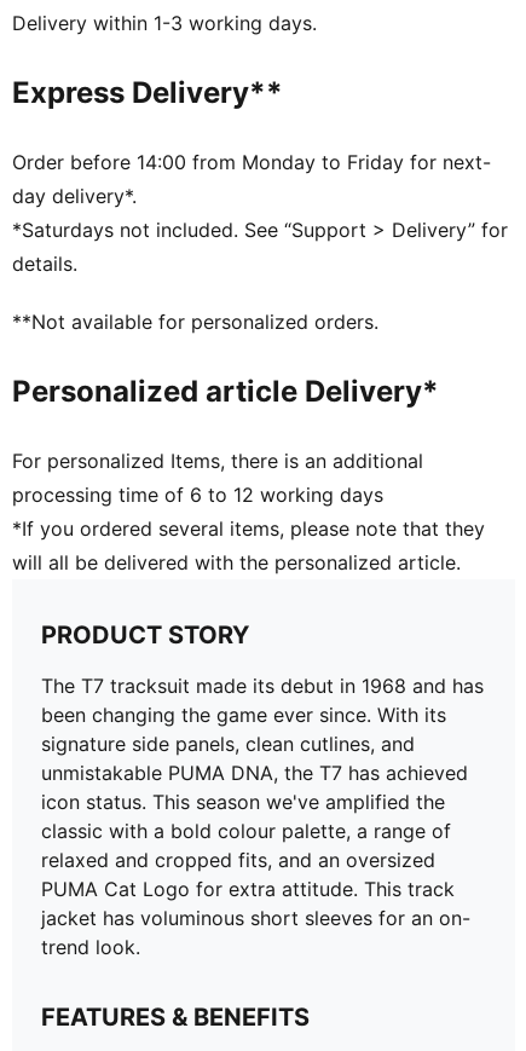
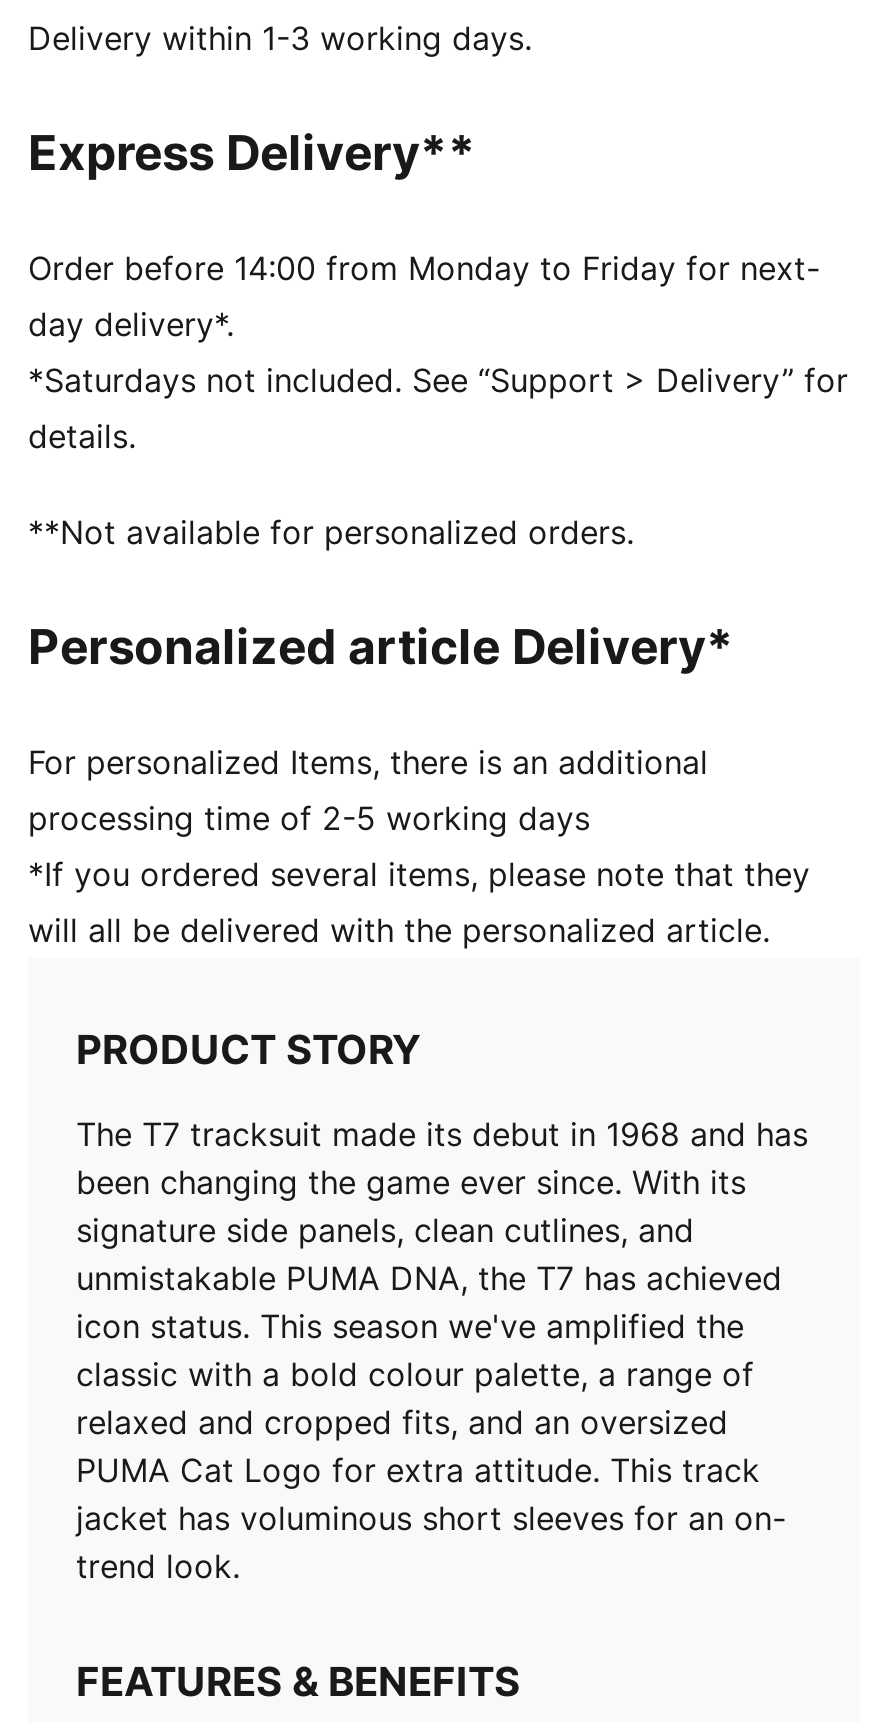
[12,483,383,507] processing time of 6 to 12 working days -> [28,798,590,838] processing time of 2-5 working days

